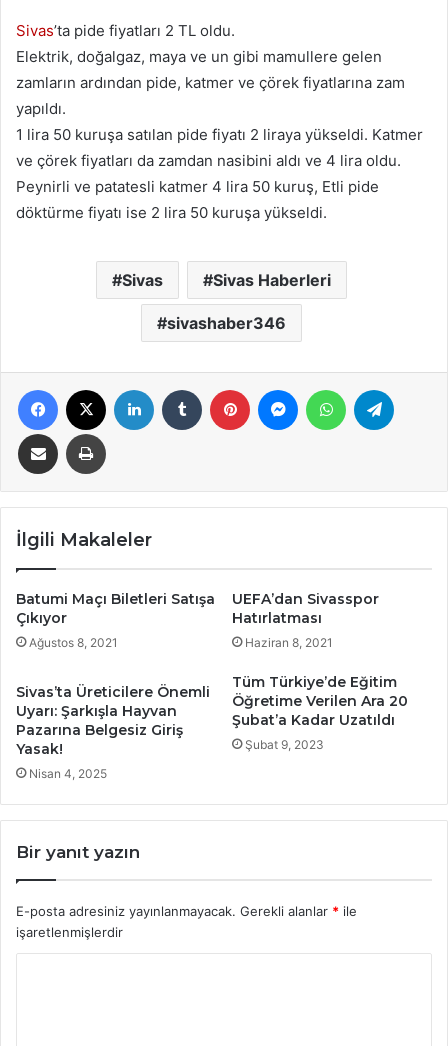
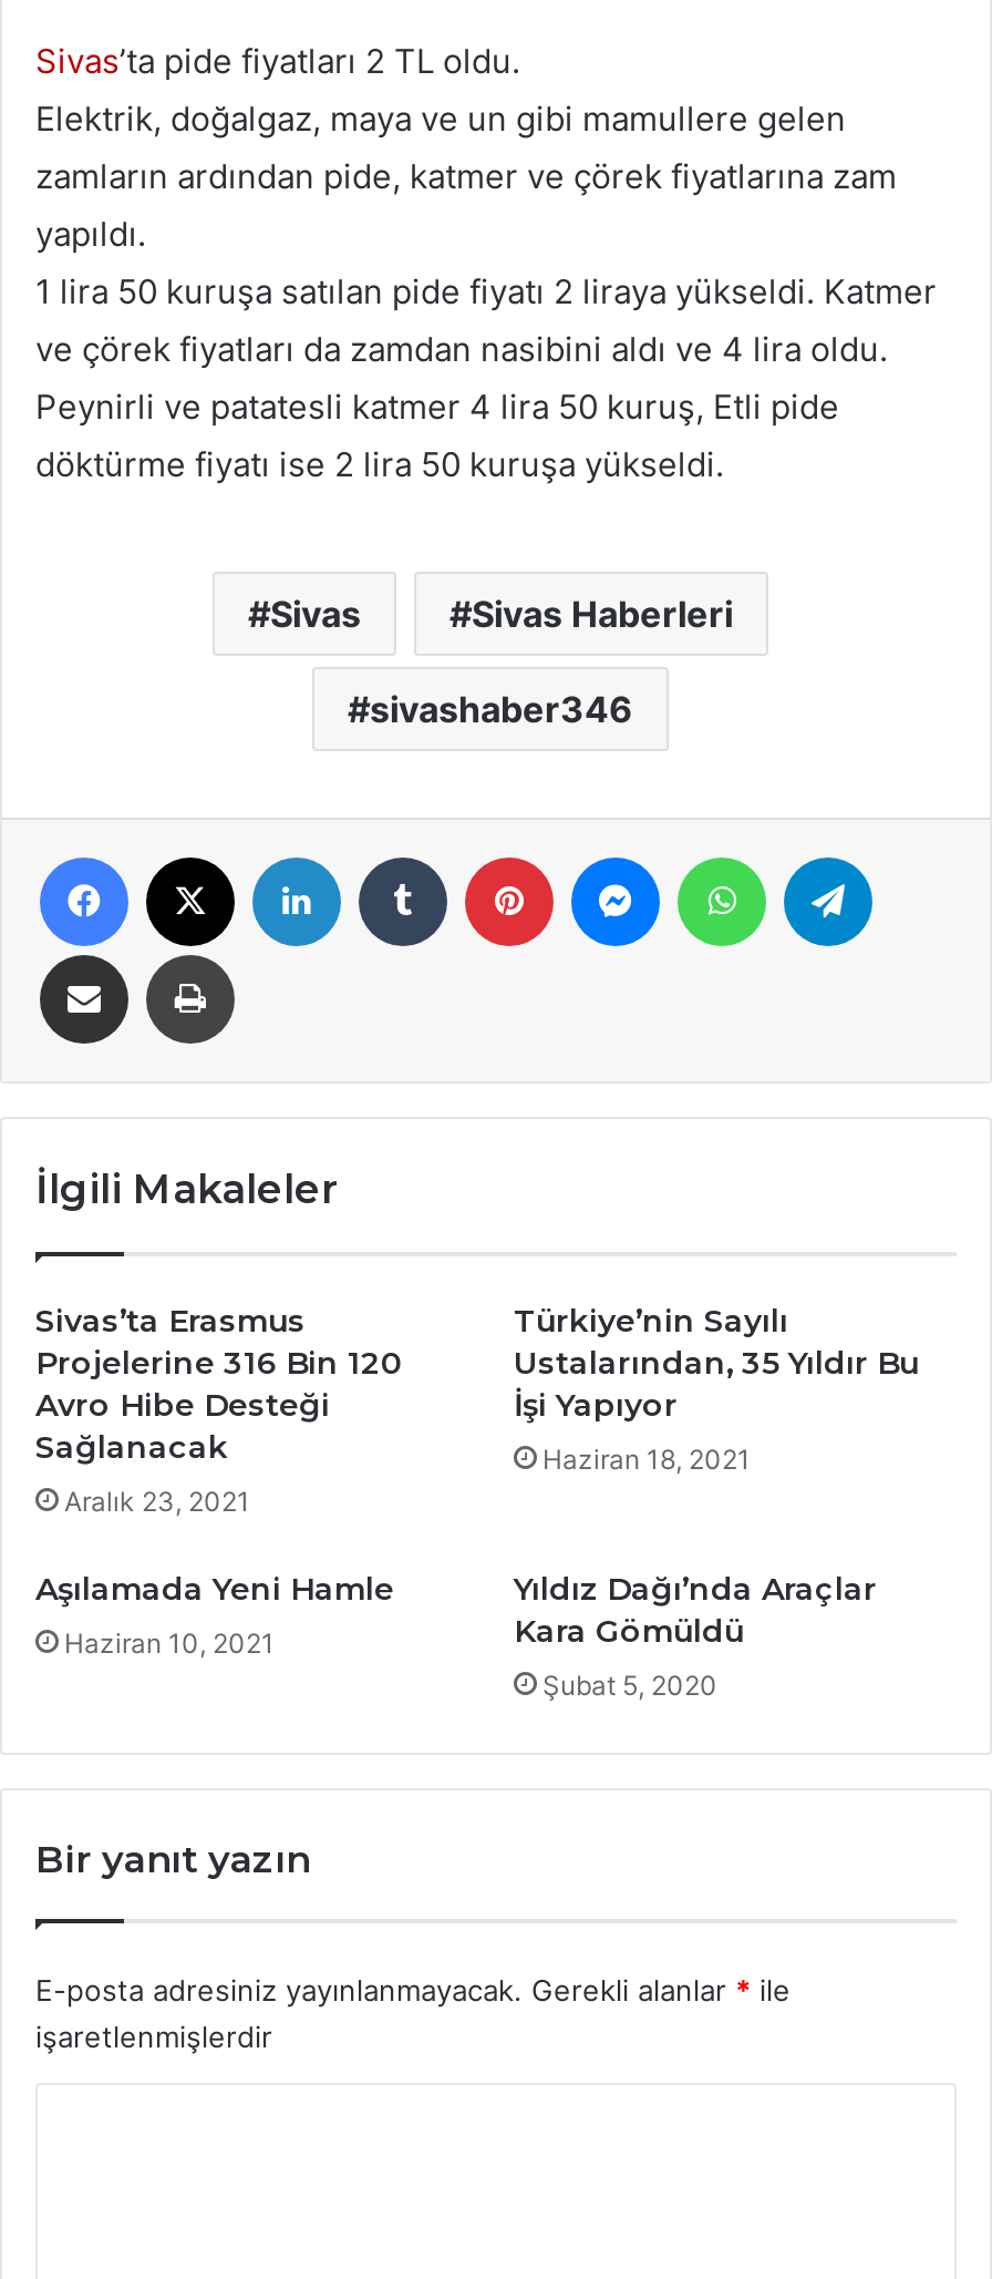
[16,590,215,650] Batumi Maçı Biletleri Satışa | Çıkıyor | Ağustos 8, 2021 -> [35,1301,403,1518] Sivas’ta Erasmus | Projelerine 316 Bin 120 | Avro Hibe Desteği | Sağlanacak | Aralık 23, 2021
[232,590,379,650] UEFA’dan Sivasspor | Hatırlatması | Haziran 8, 2021 -> [514,1301,919,1476] Türkiye’nin Sayılı | Ustalarından, 35 Yıldır Bu | İşi Yapıyor | Haziran 18, 2021
[232,673,408,752] Tüm Türkiye’de Eğitim | Öğretime Verilen Ara 20 | Şubat’a Kadar Uzatıldı | Şubat 9, 2023 -> [514,1569,877,1702] Yıldız Dağı’nda Araçlar | Kara Gömüldü | Şubat 5, 2020
[16,683,210,781] Sivas’ta Üreticilere Önemli | Uyarı: Şarkışla Hayvan | Pazarına Belgesiz Giriş | Yasak! | Nisan 4, 2025 -> [35,1569,394,1660] Aşılamada Yeni Hamle | Haziran 10, 2021

